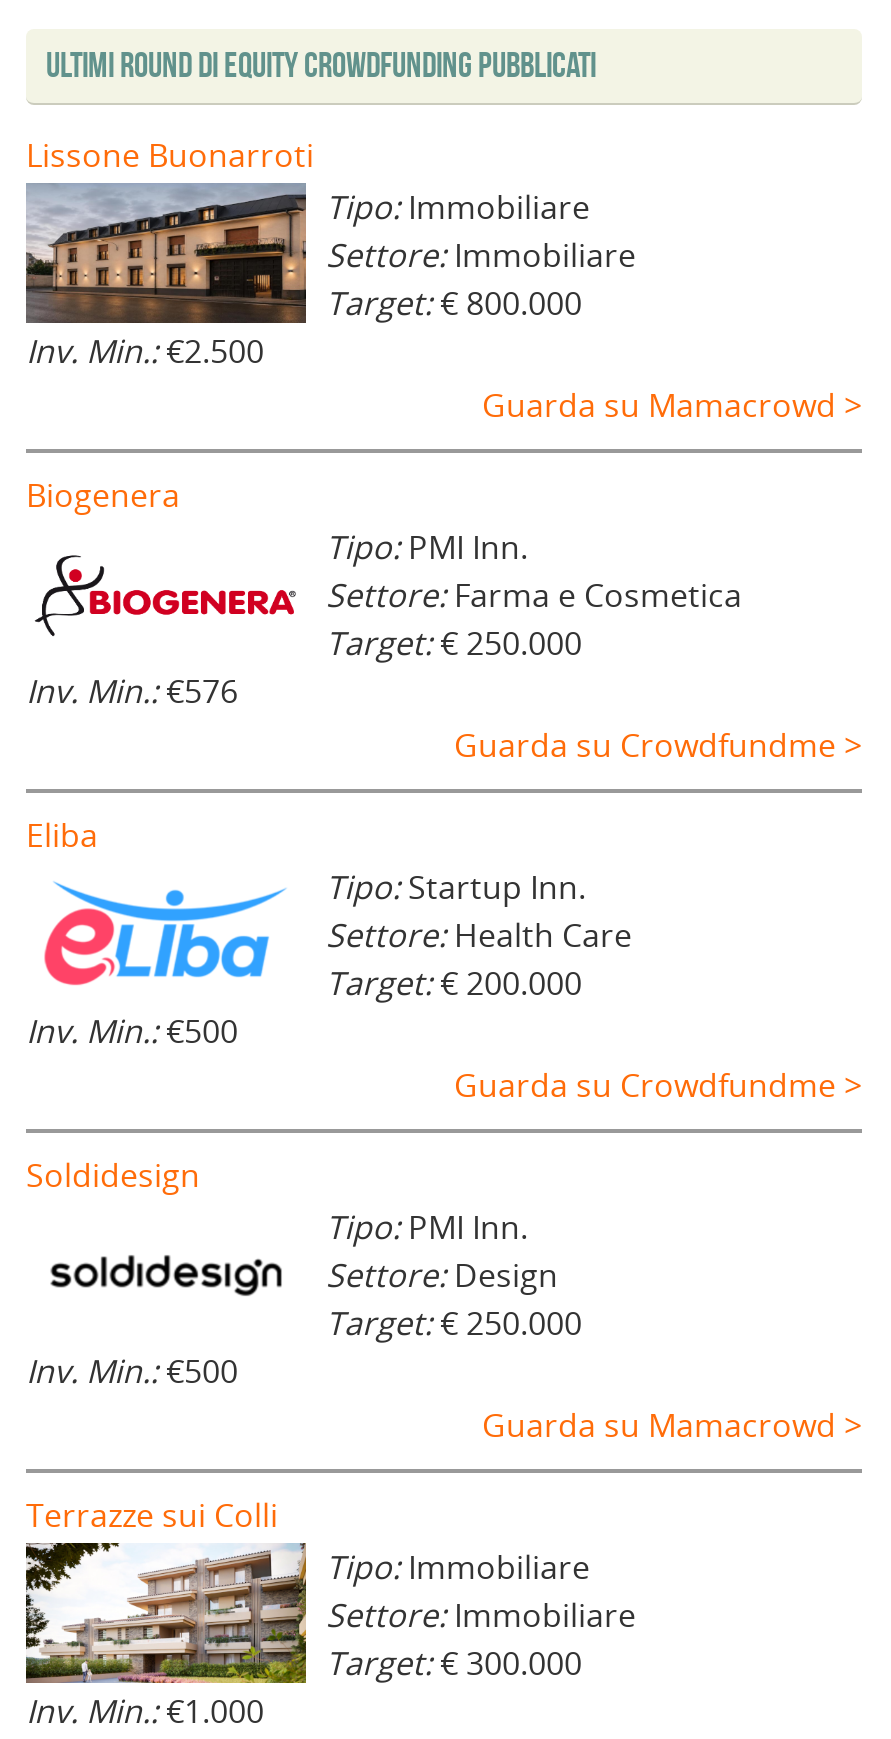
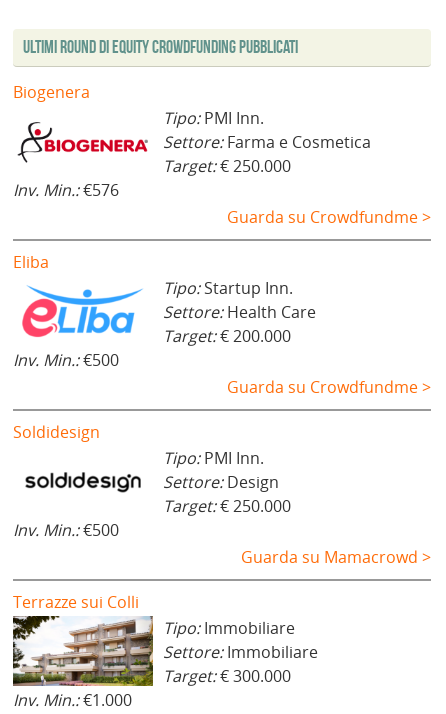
[24,132,862,426] [image] | Lissone Buonarroti | Tipo: Immobiliare | Settore: Immobiliare | Target:€ 800.000 | Inv. Min.:€2.500 | Guarda su Mamacrowd > -> none

